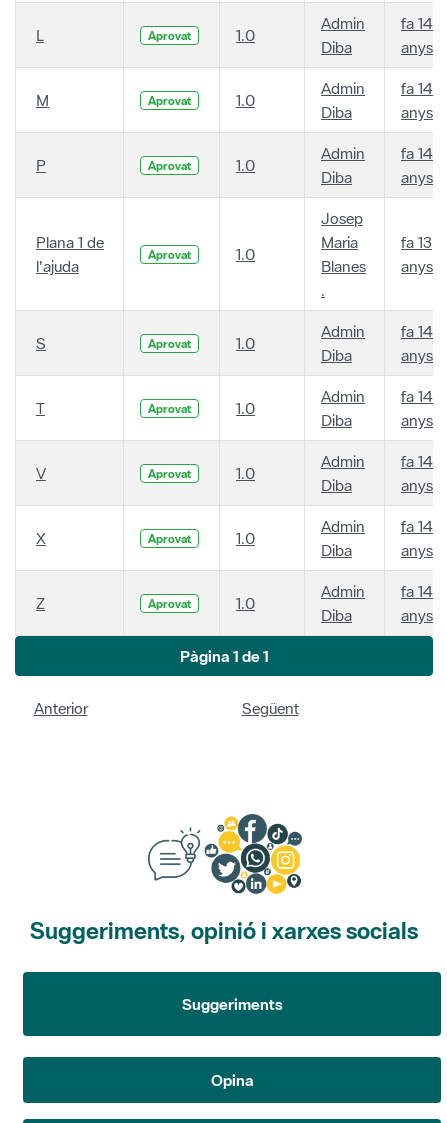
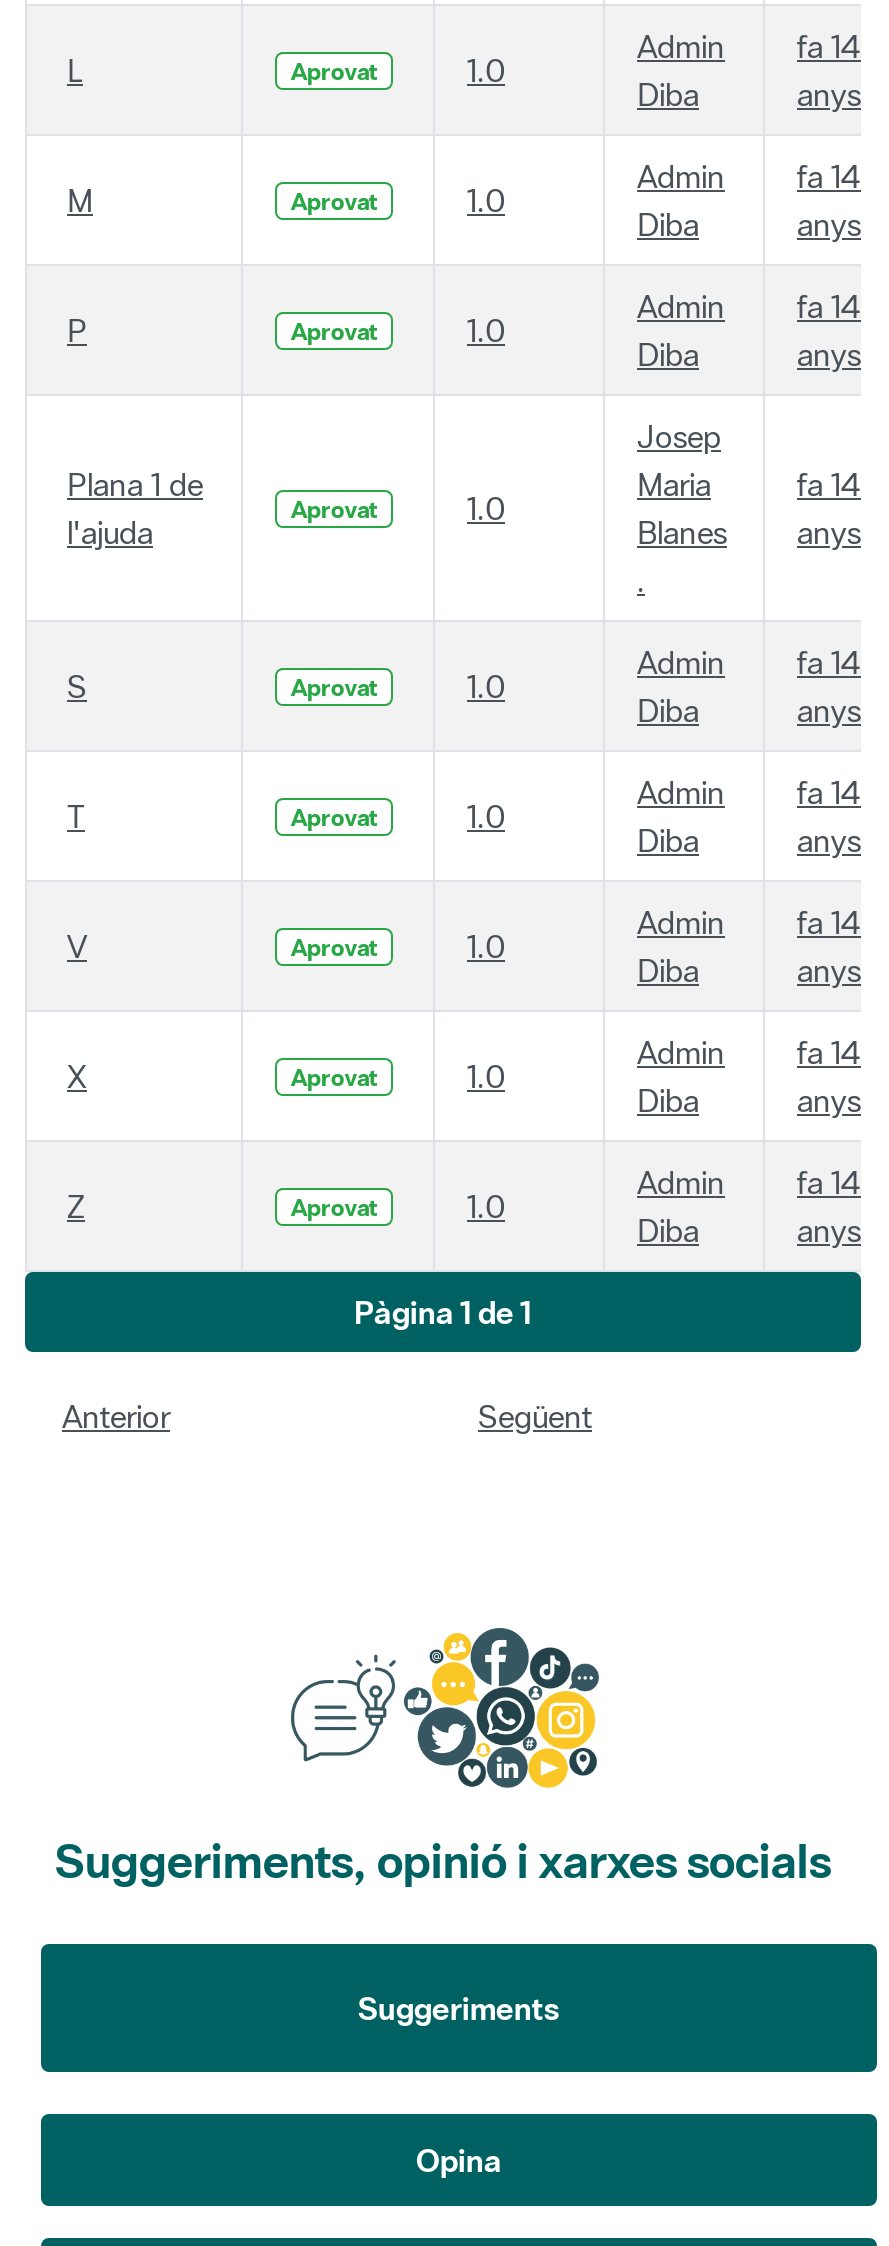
[401,232,432,252] fa 13 -> [797,464,861,504] fa 14

